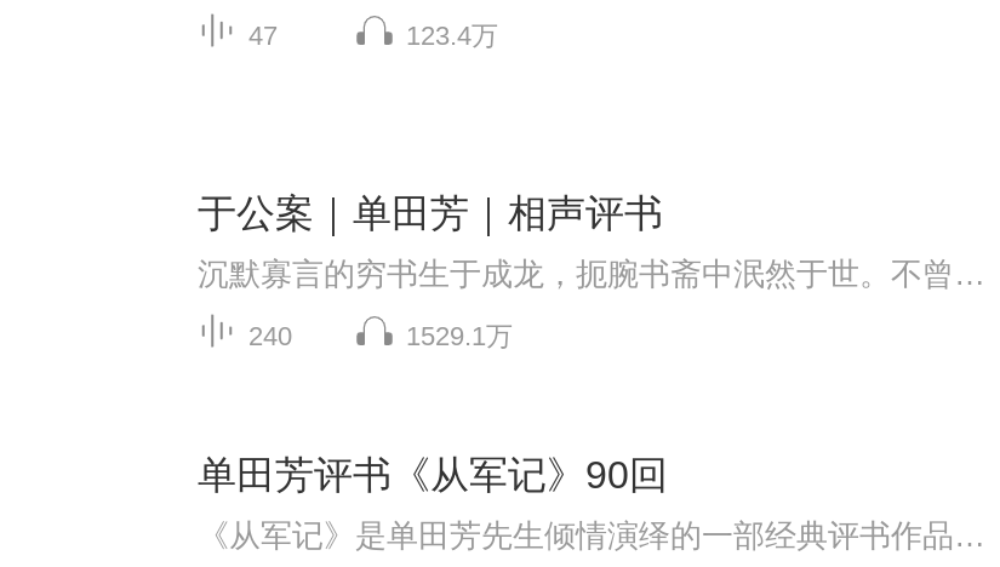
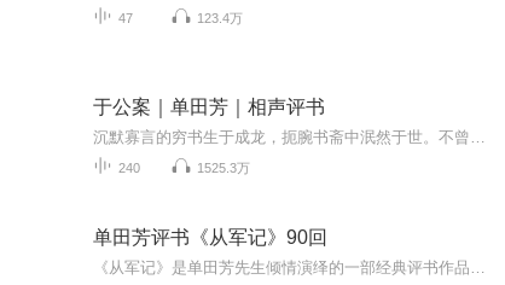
[406,321,513,350] 1529.1万 -> [197,160,250,175] 1525.3万

